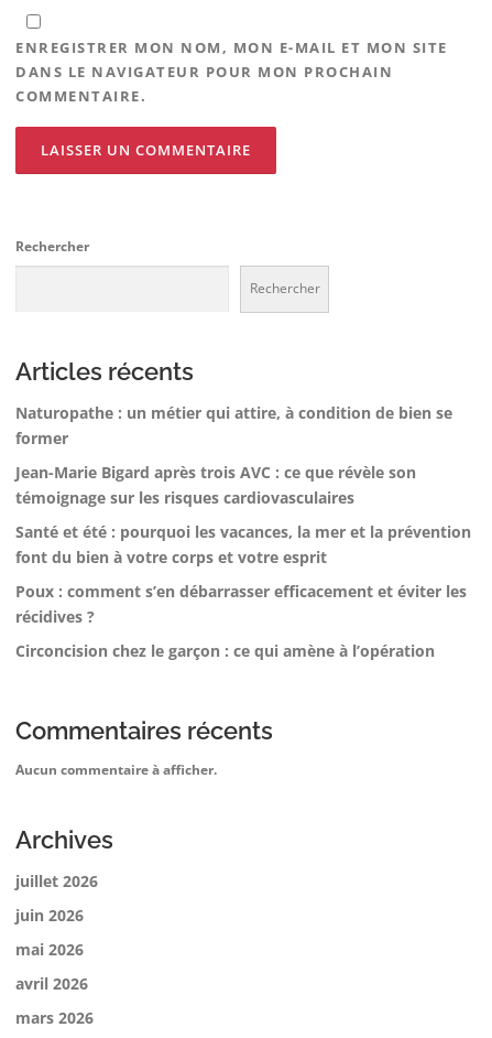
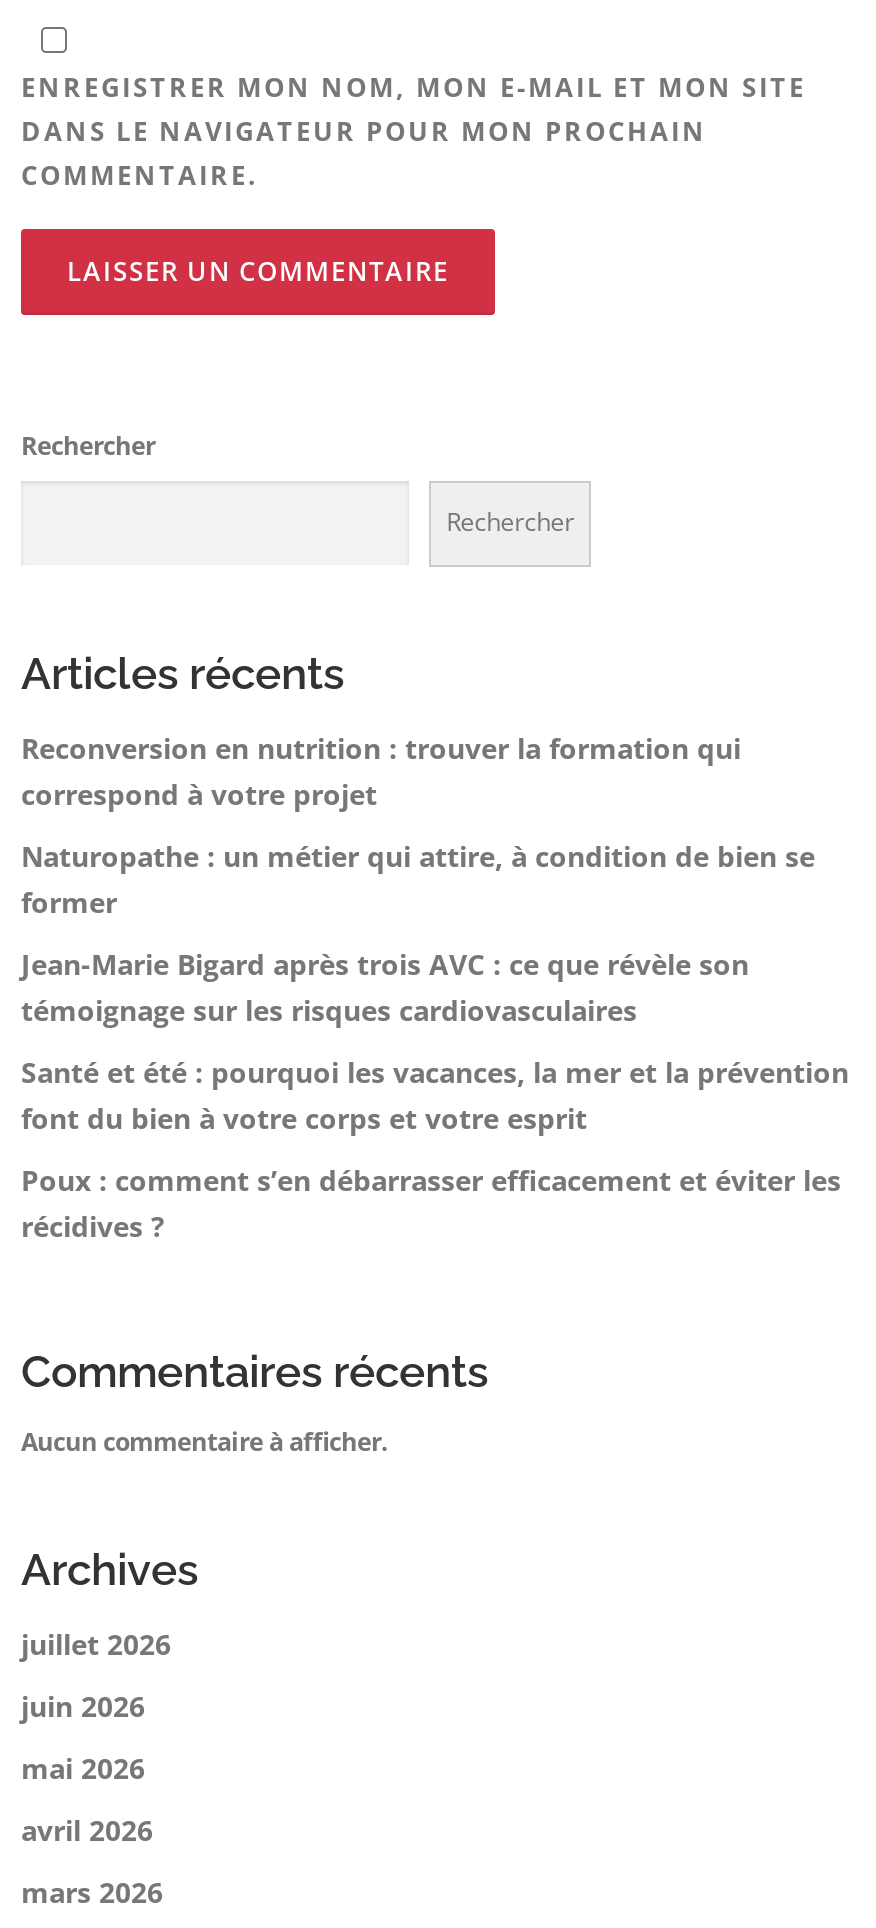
none -> [21,729,741,813] Reconversion en nutrition : trouver la formation qui | correspond à votre projet
moved [15,402,471,627] -> [21,837,849,1245]: Naturopathe : un métier qui attire, à condition de bien se | former | Jean-Marie Bigard après trois AVC : ce que révèle son | témoignage sur les risques cardiovasculaires | Santé et été : pourquoi les vacances, la mer et la prévention | font du bien à votre corps et votre esprit | Poux : comment s’en débarrasser efficacement et éviter les | récidives ?
[15,640,435,661] Circoncision chez le garçon : ce qui amène à l’opération -> none

